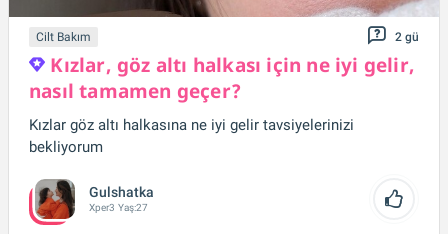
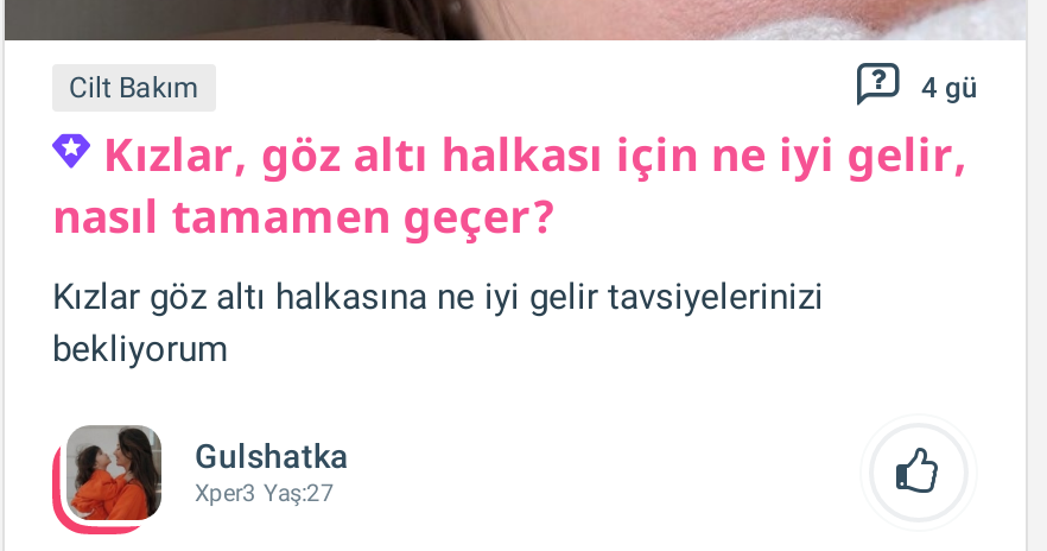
[395,30,419,44] 2 gü -> [921,71,978,104] 4 gü

